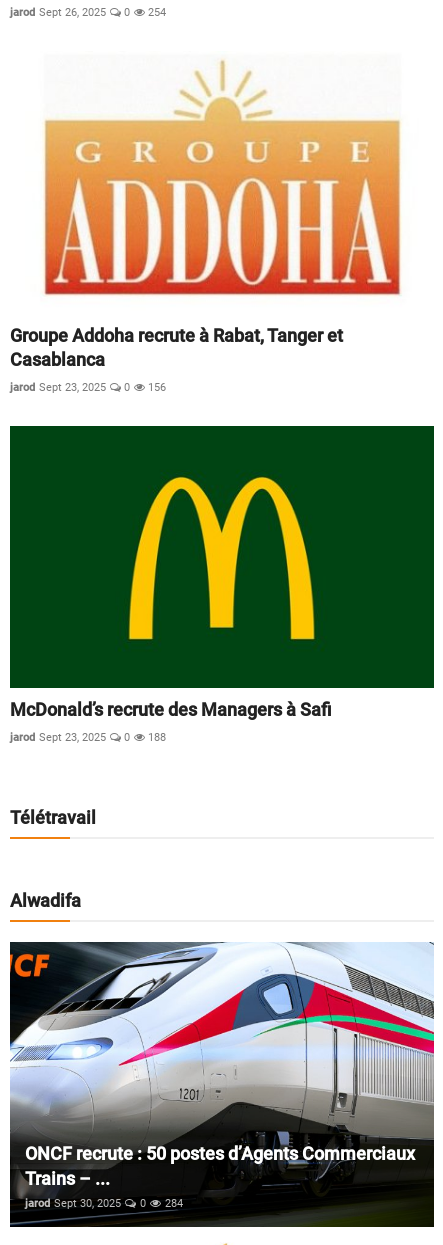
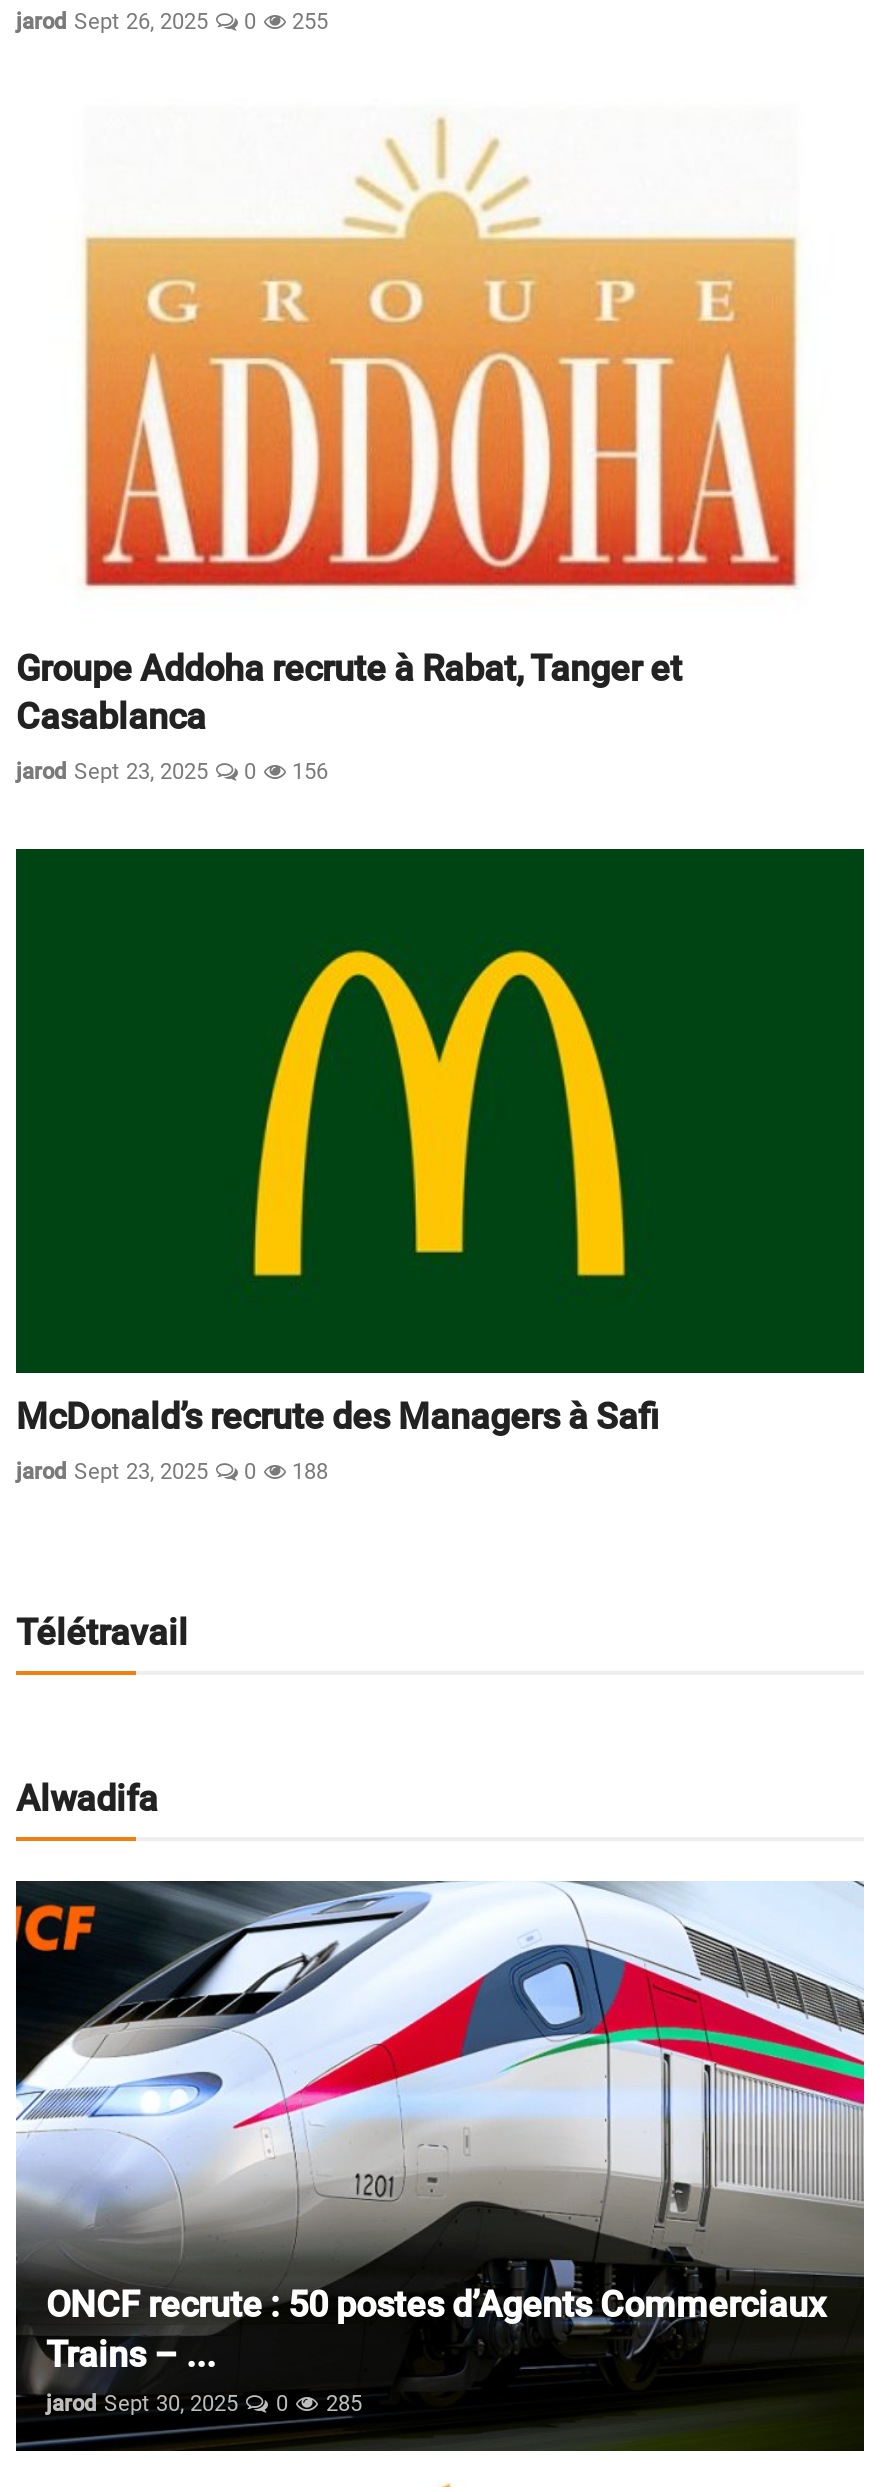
[10,6,166,19] jarod Sept 26, 2025 0 254 -> [16,9,328,35] jarod Sept 26, 2025 0 255
[25,1197,183,1210] jarod Sept 30, 2025 0 284 -> [46,2391,362,2417] jarod Sept 30, 2025 0 285

